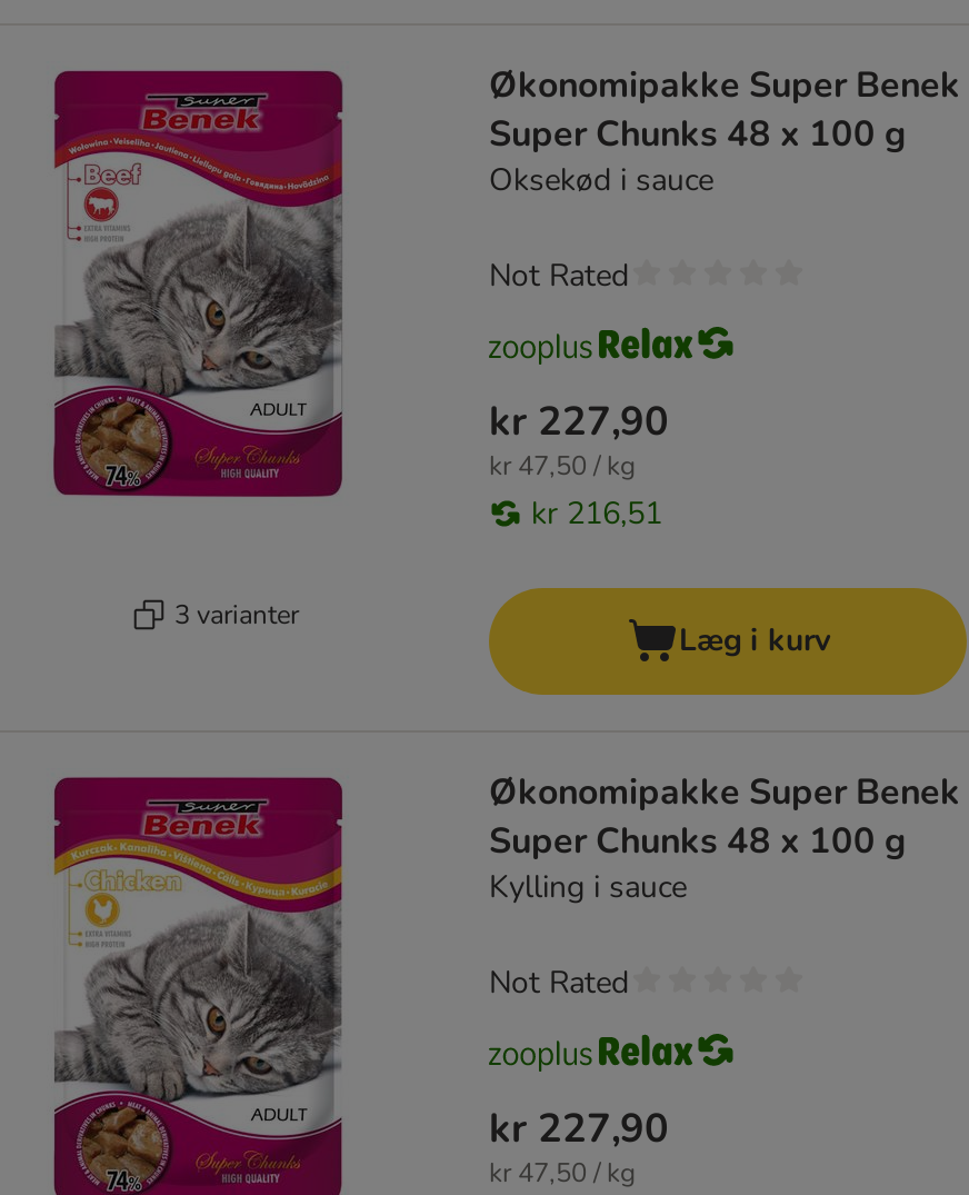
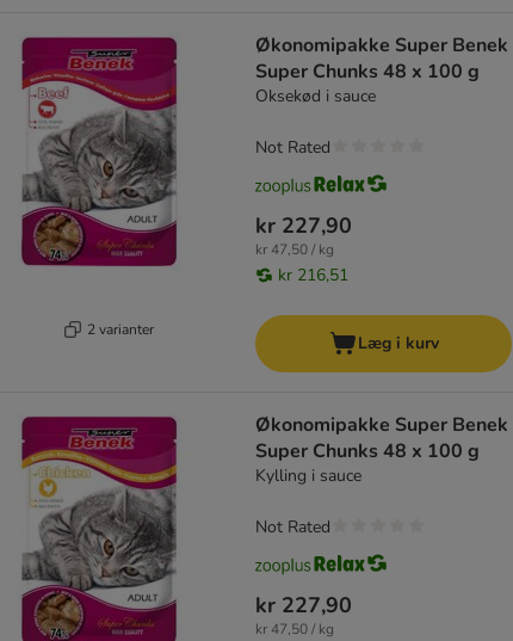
[174,596,299,632] 3 varianter -> [86,319,153,339] 2 varianter

